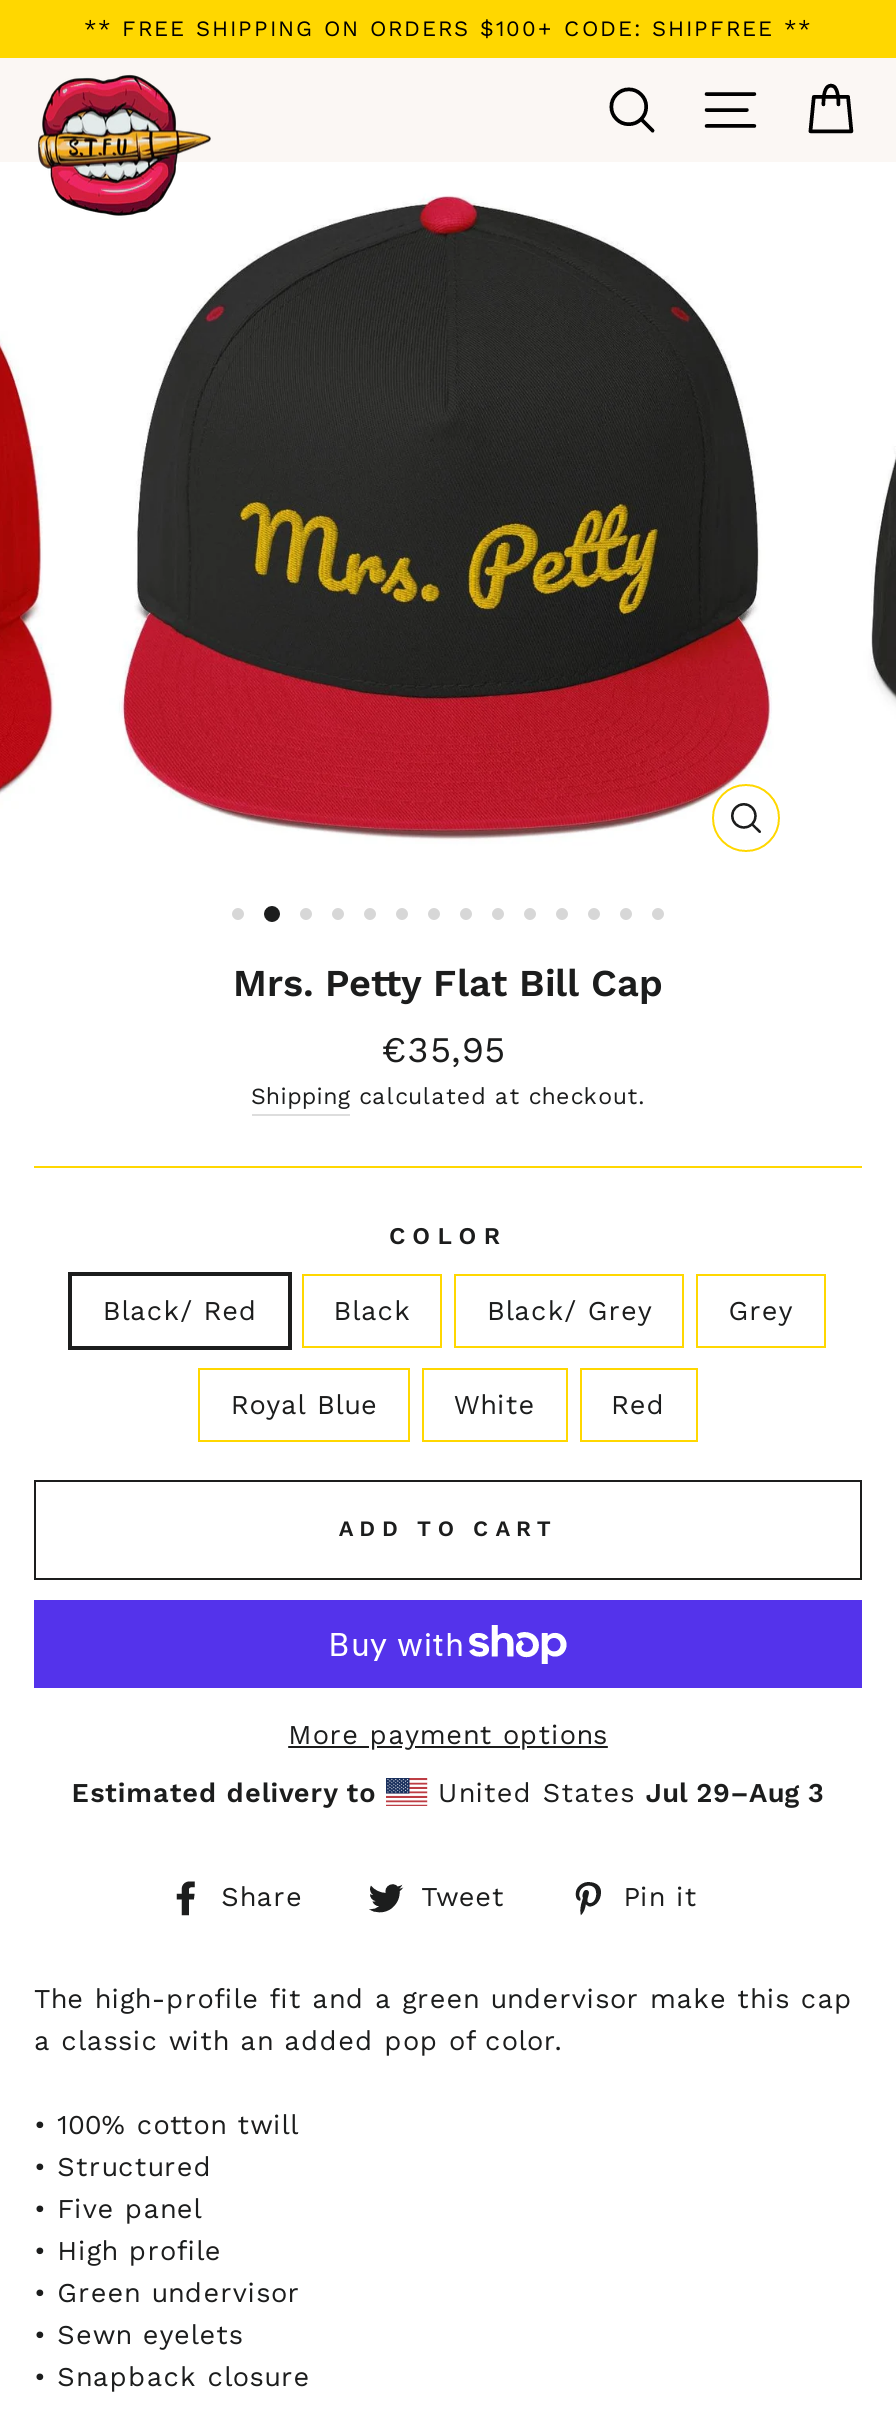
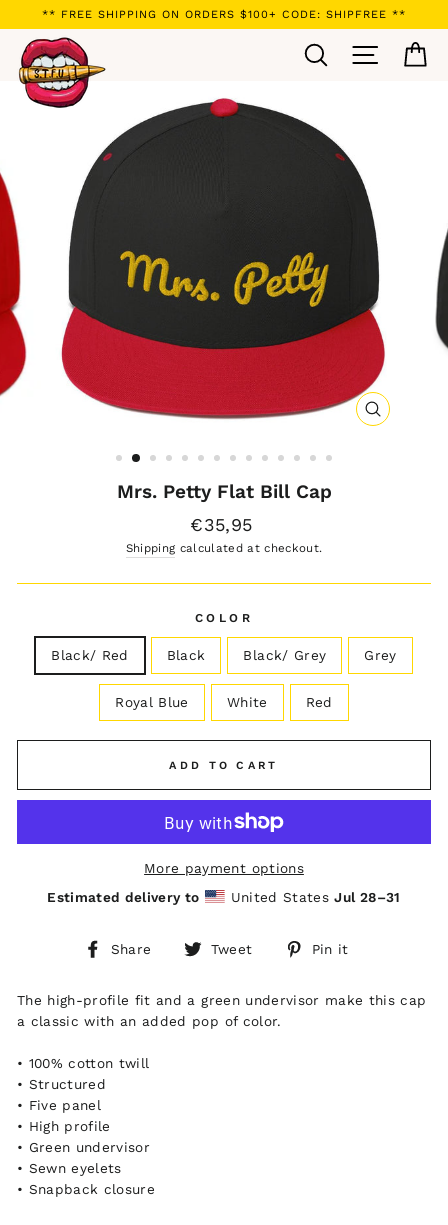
[427,1776,824,1808] United States Jul 29–Aug 3 -> [225,889,401,905] United States Jul 28–31

